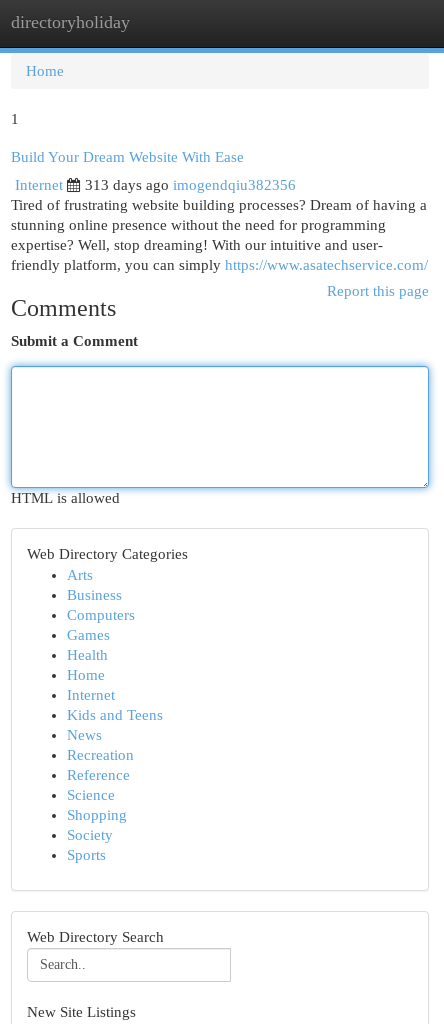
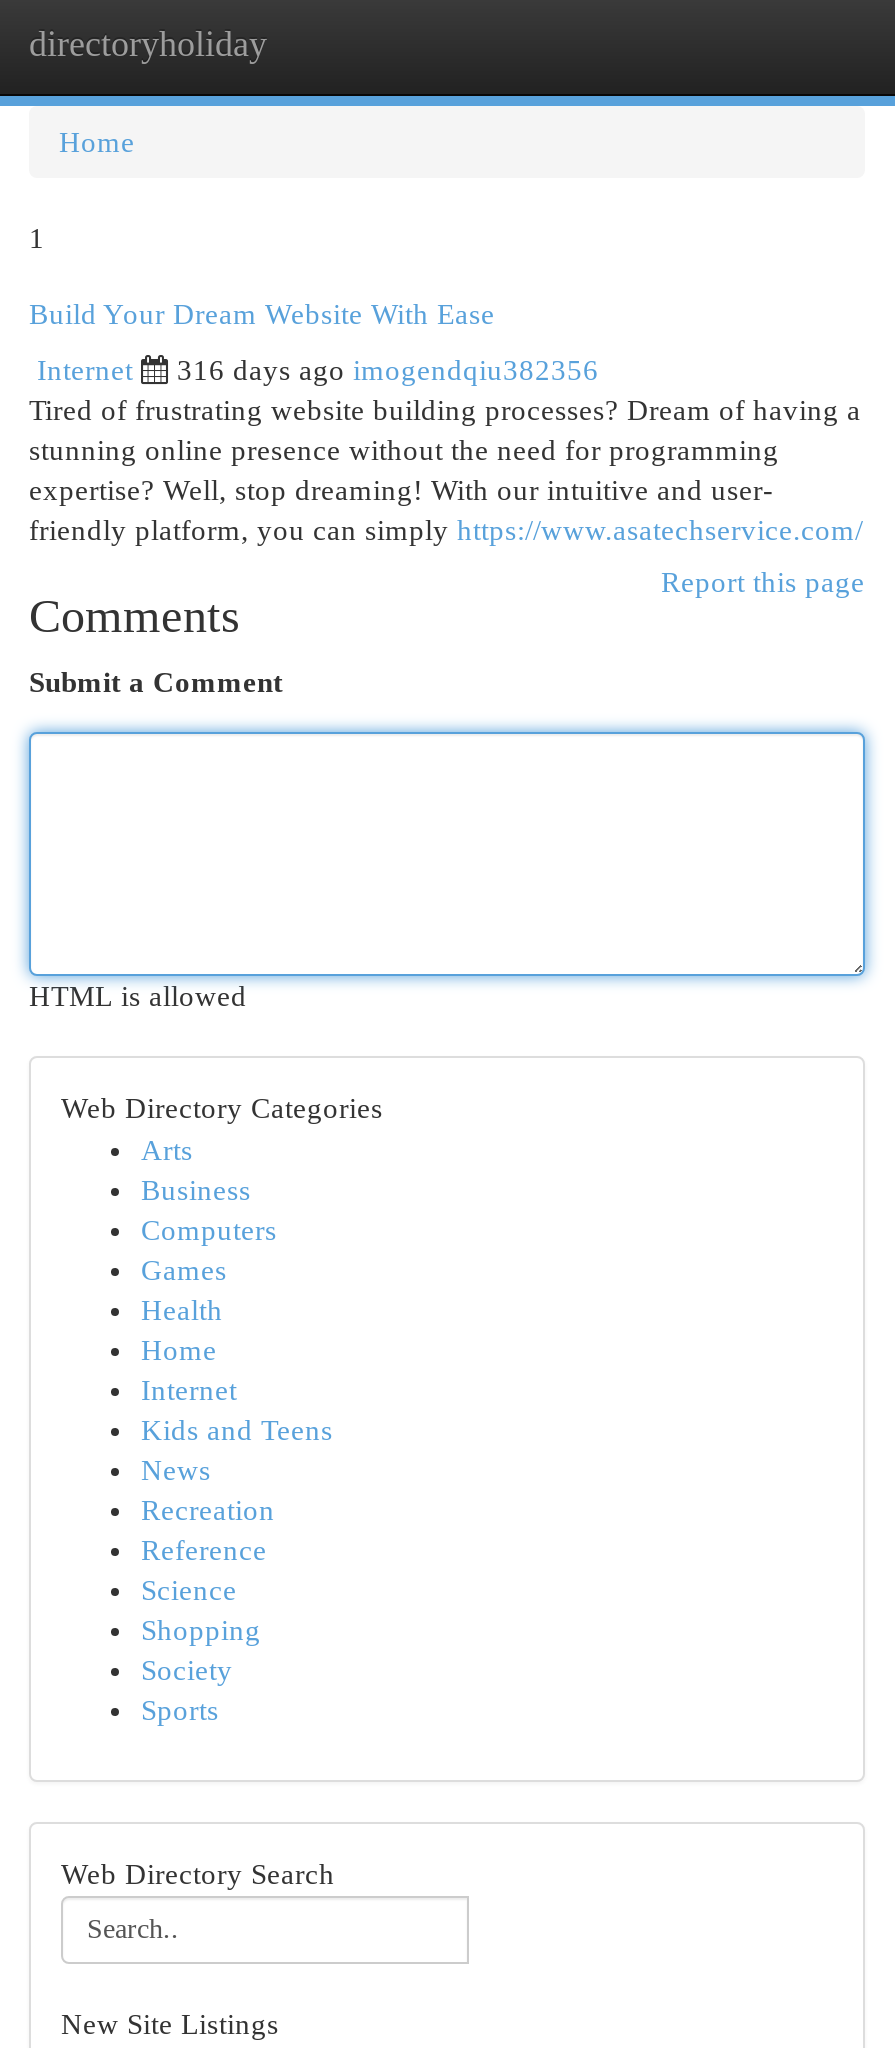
[85,177,296,193] 313 days ago imogendqiu382356 -> [177,354,599,386] 316 days ago imogendqiu382356

